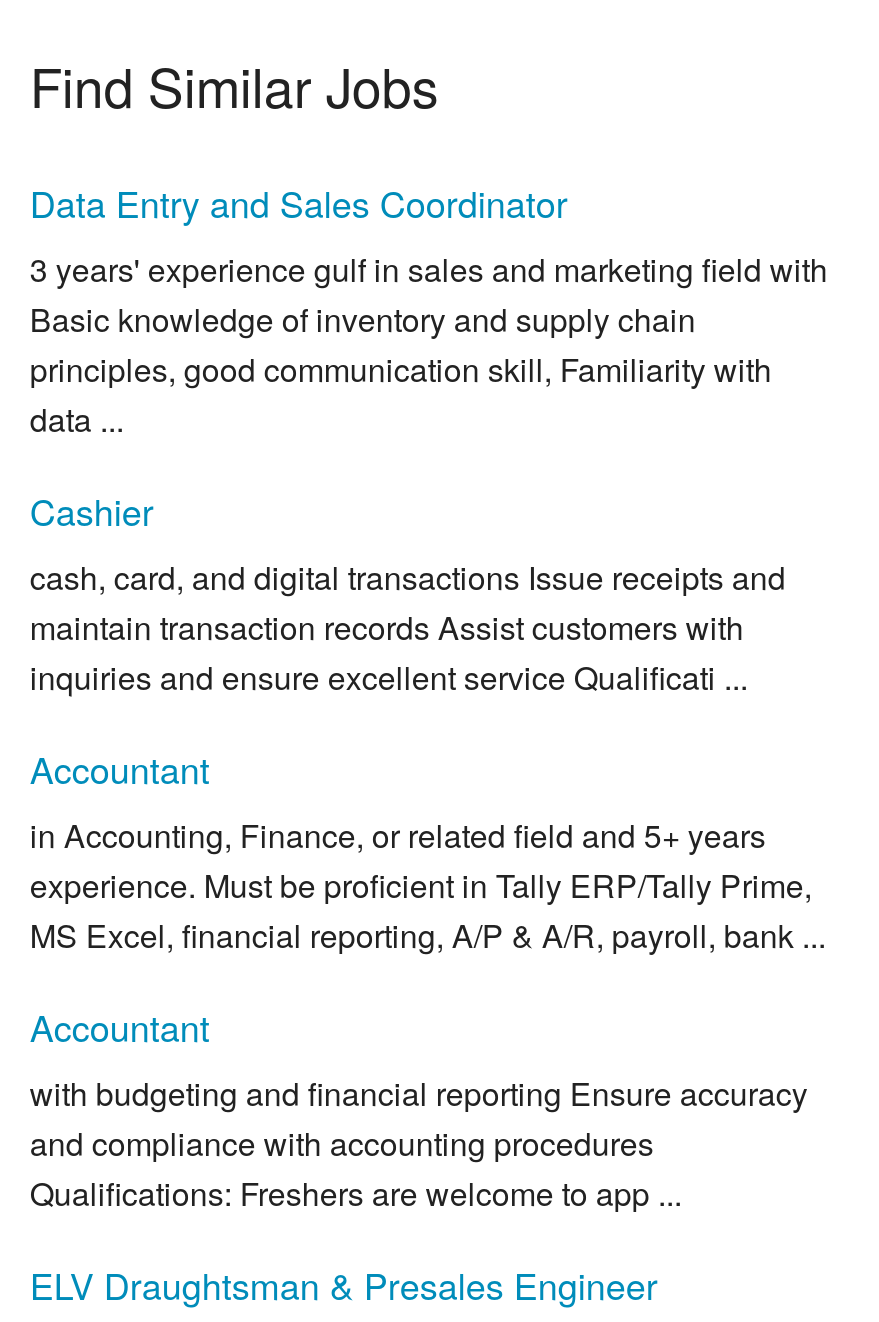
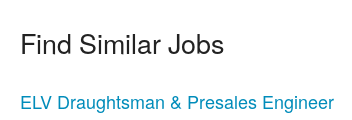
[30,175,828,1215] Data Entry and Sales Coordinator | 3 years' experience gulf in sales and marketing field with | Basic knowledge of inventory and supply chain | principles, good communication skill, Familiarity with | data ... | Cashier | cash, card, and digital transactions Issue receipts and | maintain transaction records Assist customers with | inquiries and ensure excellent service Qualificati ... | Accountant | in Accounting, Finance, or related field and 5+ years | experience. Must be proficient in Tally ERP/Tally Prime, | MS Excel, financial reporting, A/P & A/R, payroll, bank ... | Accountant | with budgeting and financial reporting Ensure accuracy | and compliance with accounting procedures | Qualifications: Freshers are welcome to app ... -> none

